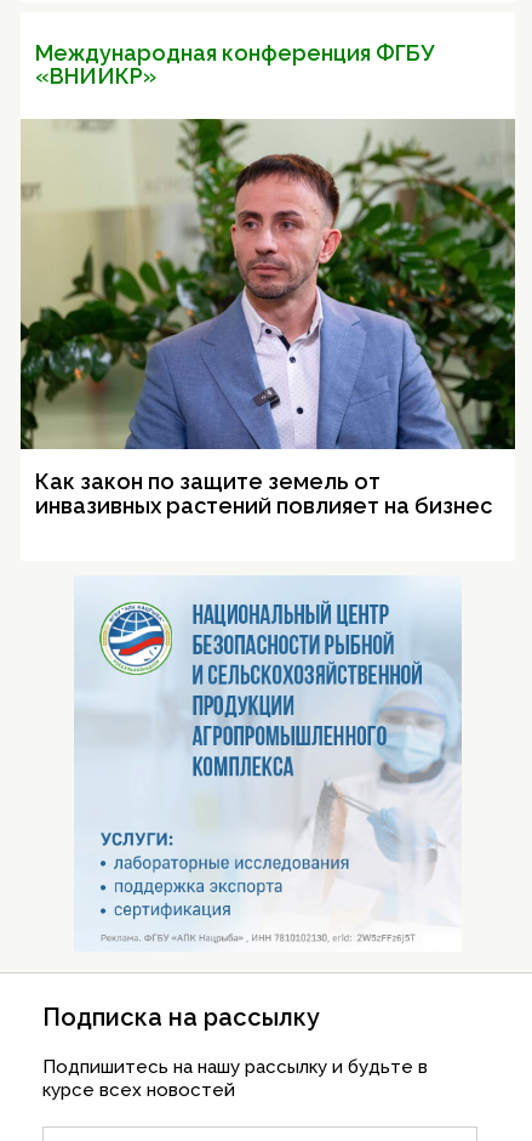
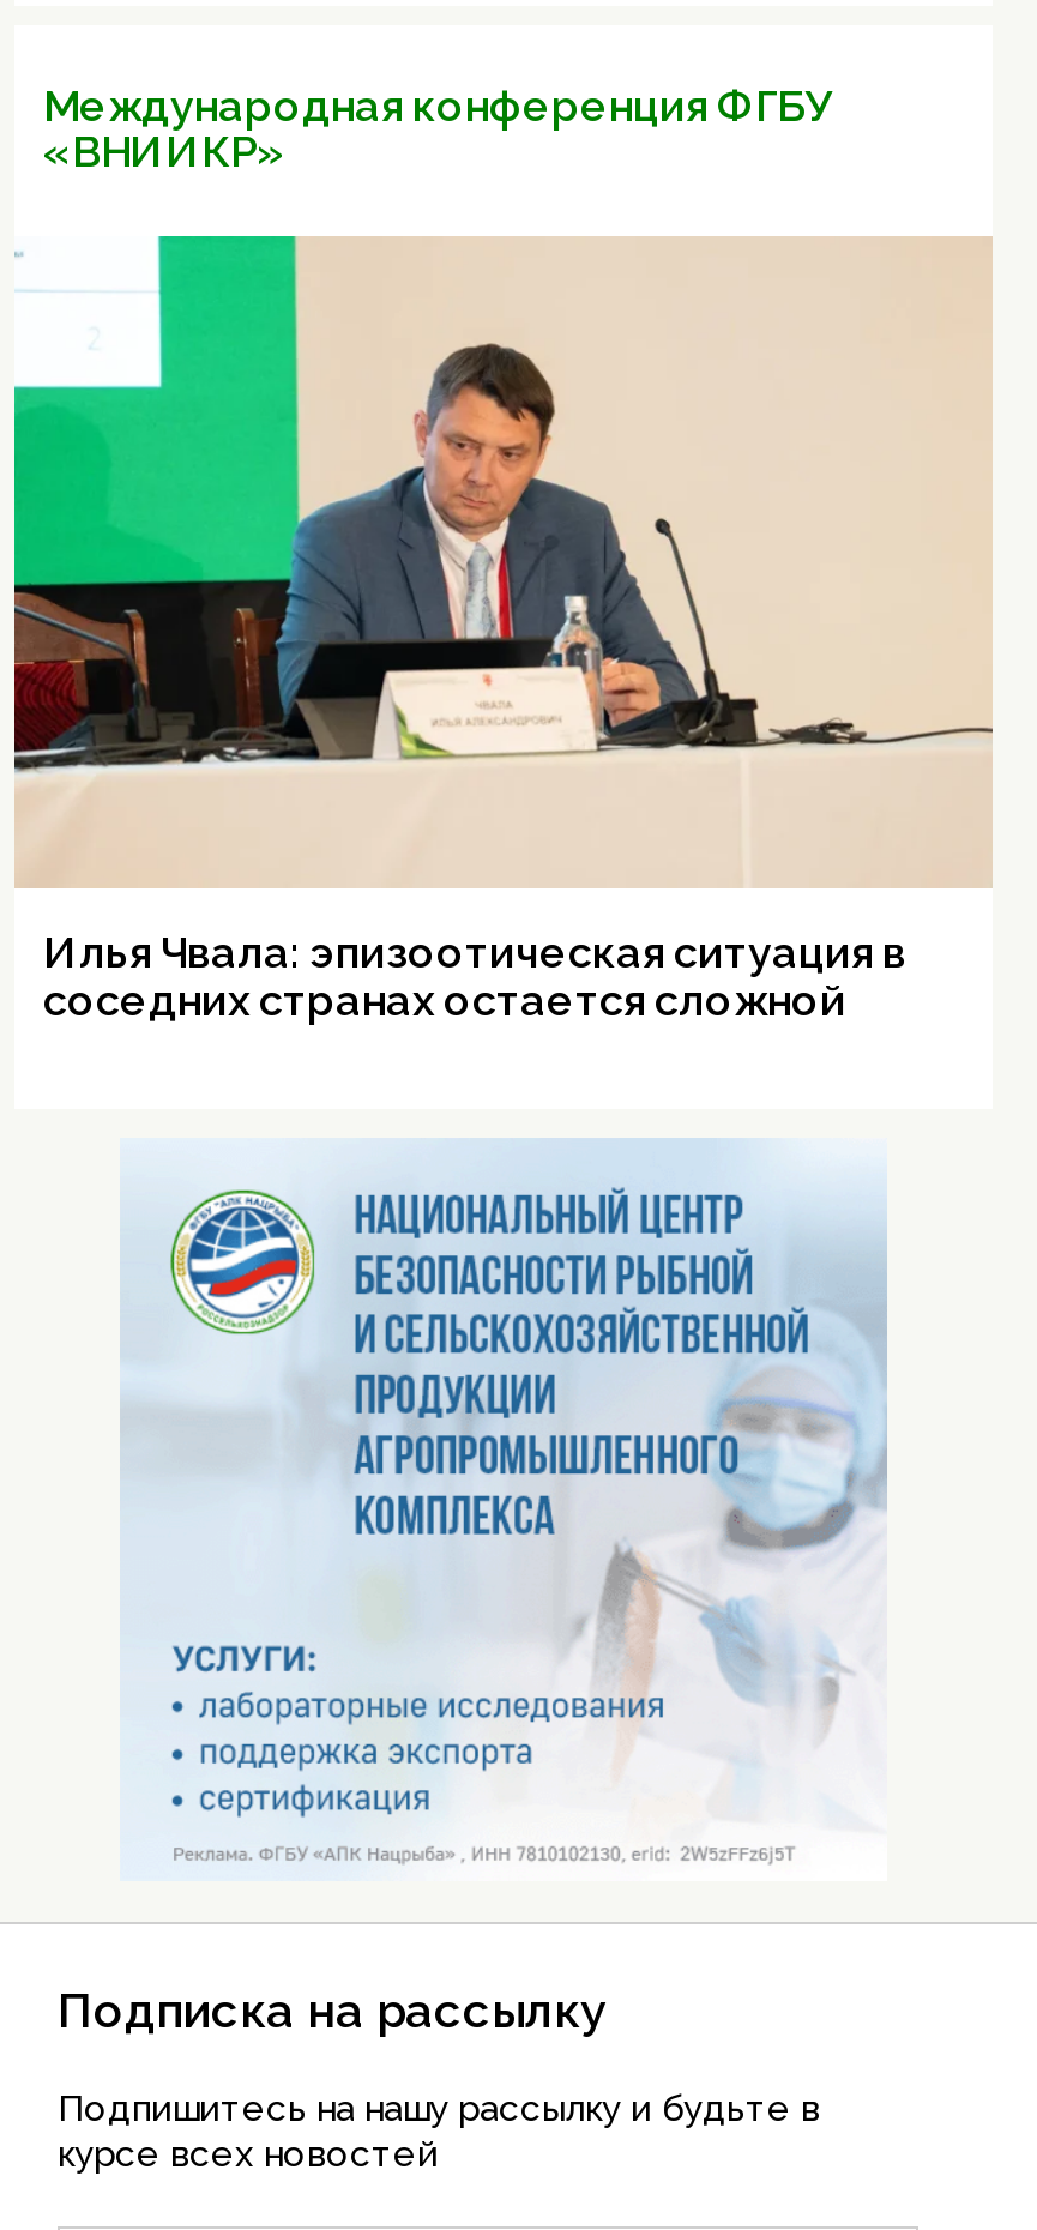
[19,118,516,518] [image] | Как закон по защите земель от | инвазивных растений повлияет на бизнес -> [12,234,993,1024] [image] | Илья Чвала: эпизоотическая ситуация в | соседних странах остается сложной

